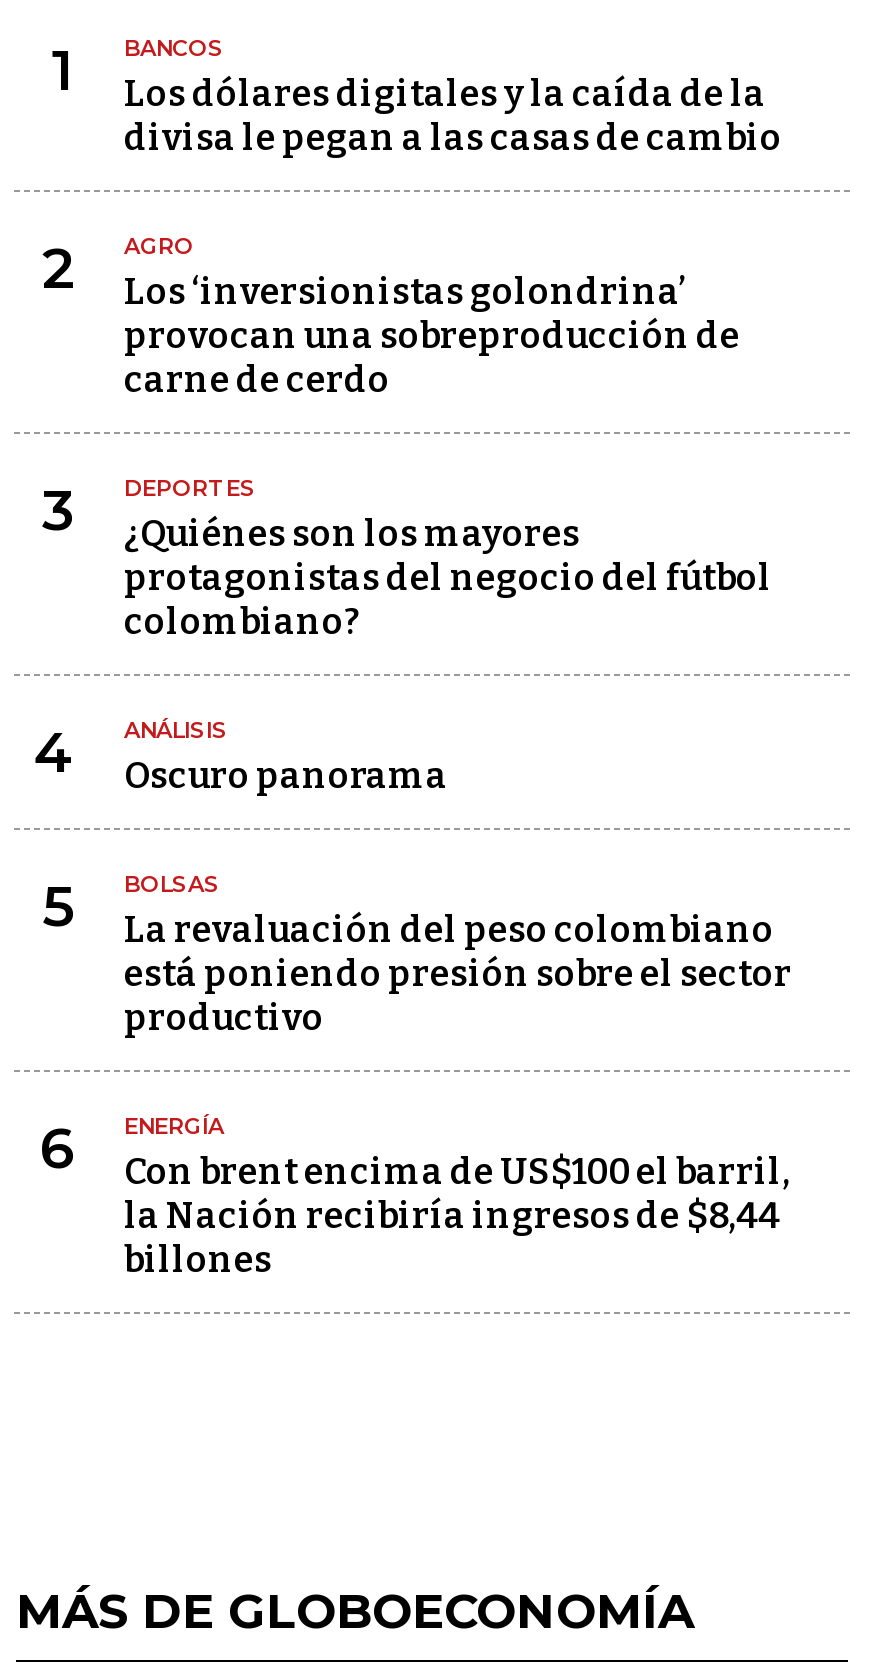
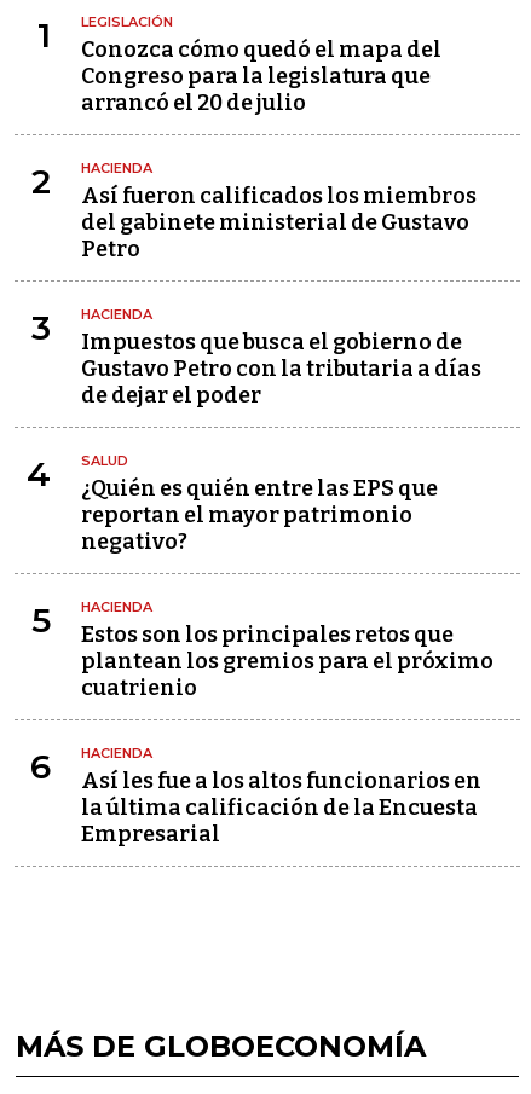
[124,34,782,160] BANCOS | Los dólares digitales y la caída de la | divisa le pegan a las casas de cambio -> [81,13,441,116] LEGISLACIÓN | Conozca cómo quedó el mapa del | Congreso para la legislatura que | arrancó el 20 de julio
[124,232,740,402] AGRO | Los ‘inversionistas golondrina’ | provocan una sobreproducción de | carne de cerdo -> [81,160,477,262] HACIENDA | Así fueron calificados los miembros | del gabinete ministerial de Gustavo | Petro
[124,474,772,644] DEPORTES | ¿Quiénes son los mayores | protagonistas del negocio del fútbol | colombiano? -> [81,306,481,409] HACIENDA | Impuestos que busca el gobierno de | Gustavo Petro con la tributaria a días | de dejar el poder
[124,716,448,798] ANÁLISIS | Oscuro panorama -> [81,452,438,555] SALUD | ¿Quién es quién entre las EPS que | reportan el mayor patrimonio | negativo?
[124,870,792,1040] BOLSAS | La revaluación del peso colombiano | está poniendo presión sobre el sector | productivo -> [81,598,494,701] HACIENDA | Estos son los principales retos que | plantean los gremios para el próximo | cuatrienio
[124,1112,790,1282] ENERGÍA | Con brent encima de US$100 el barril, | la Nación recibiría ingresos de $8,44 | billones -> [81,745,481,847] HACIENDA | Así les fue a los altos funcionarios en | la última calificación de la Encuesta | Empresarial

